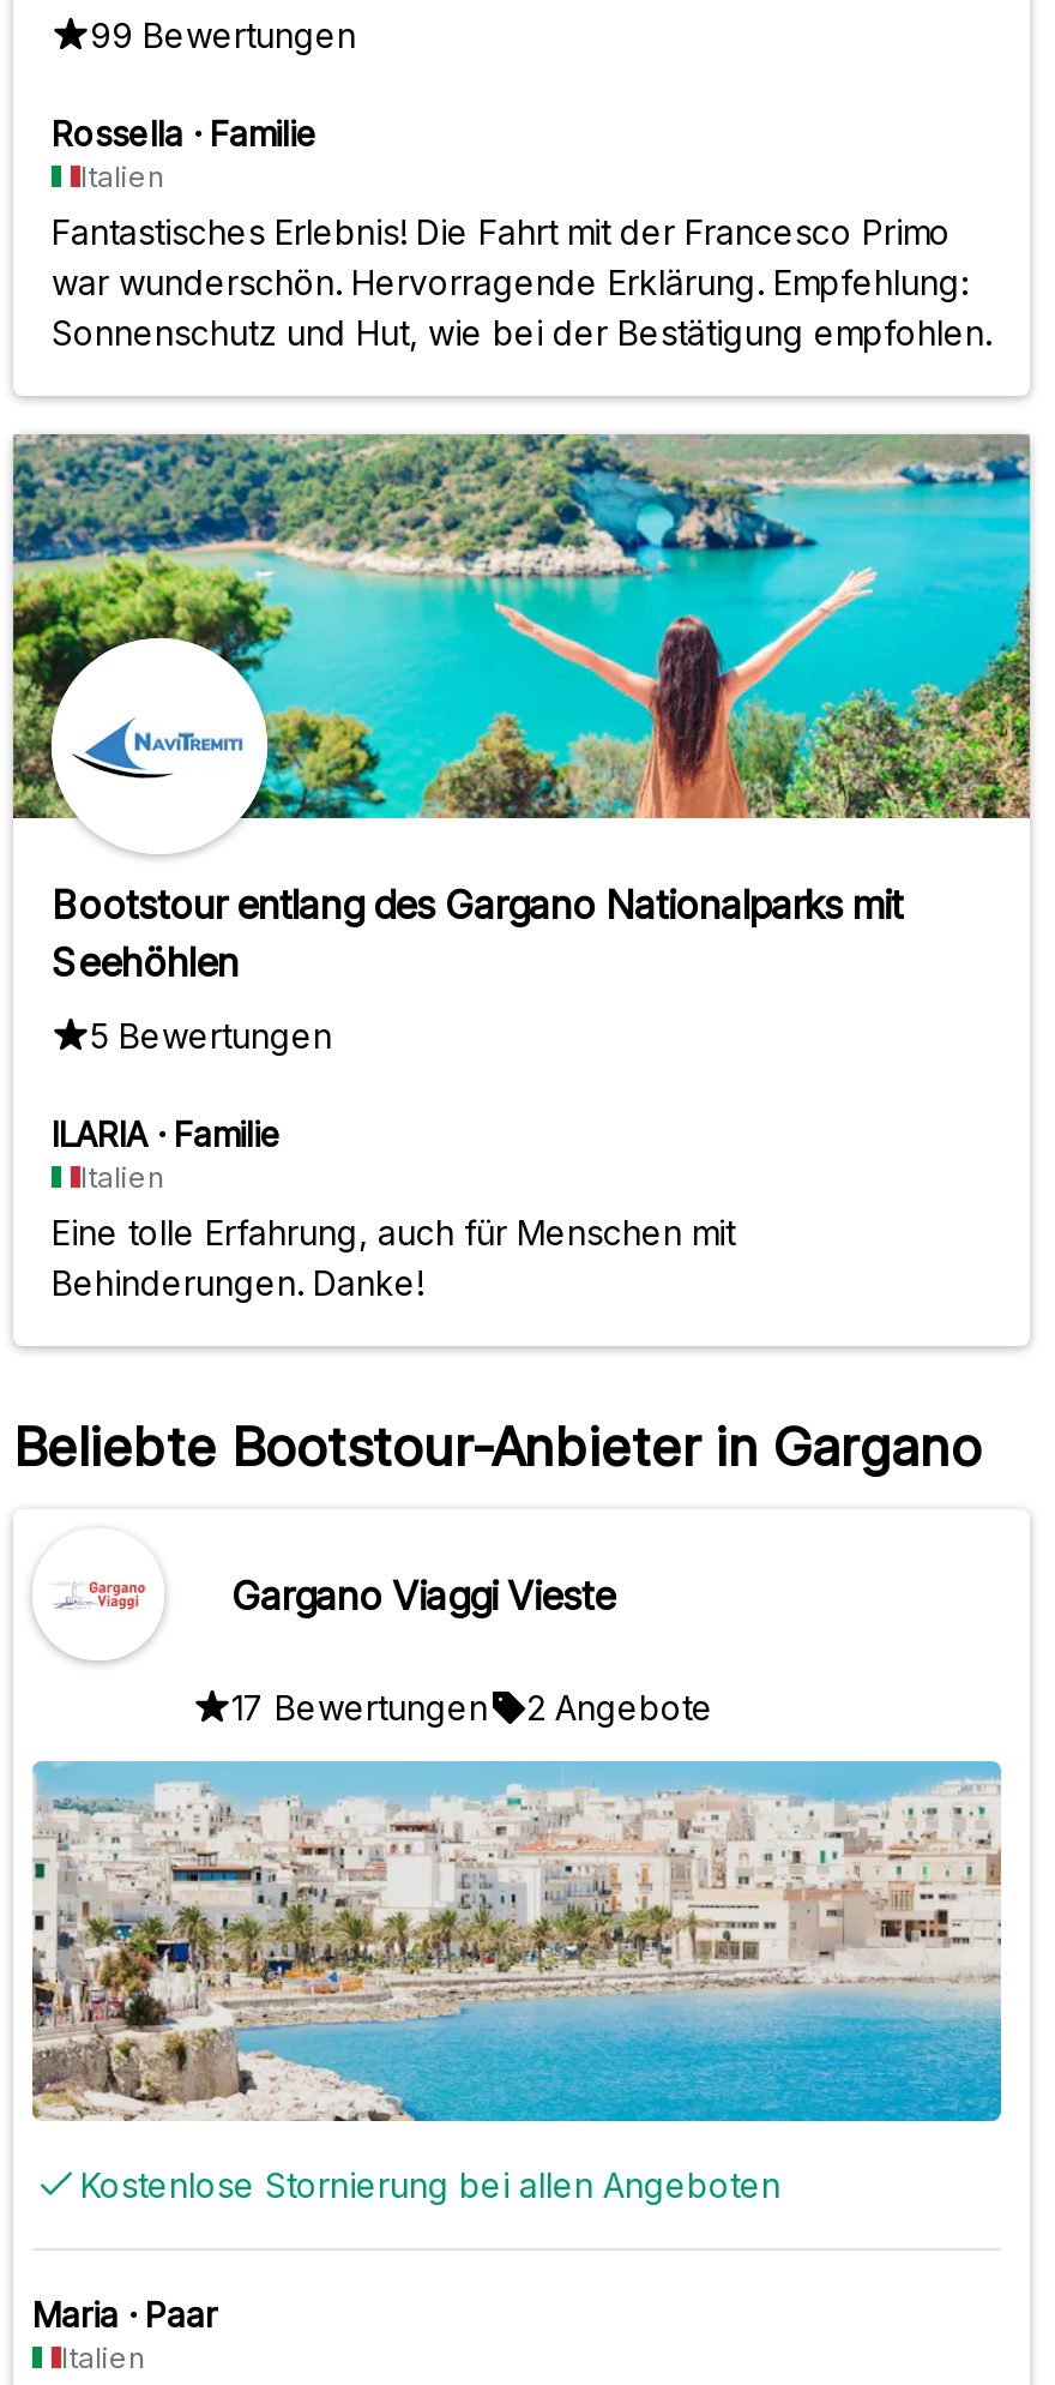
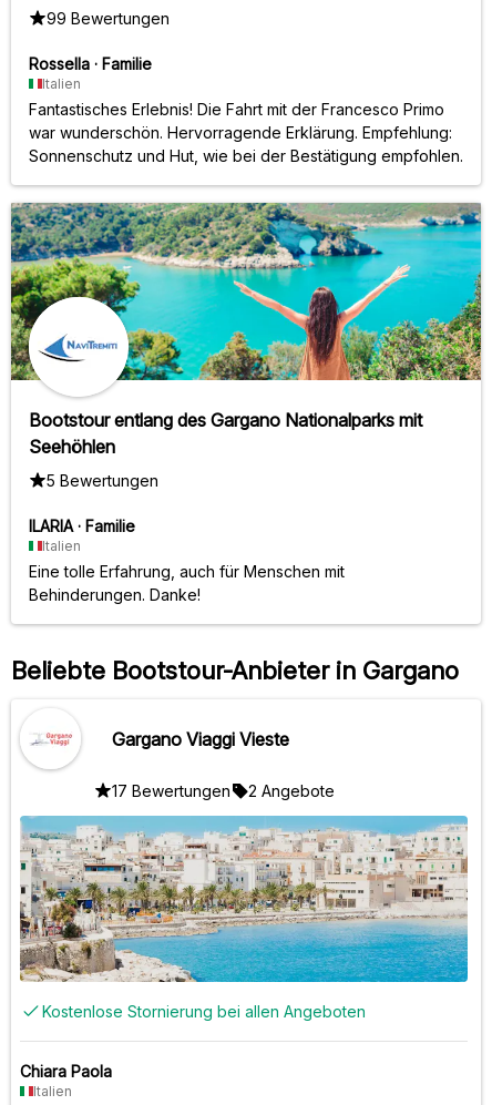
[32,2293,217,2334] Maria · Paar -> [20,1062,112,1080] Chiara Paola

